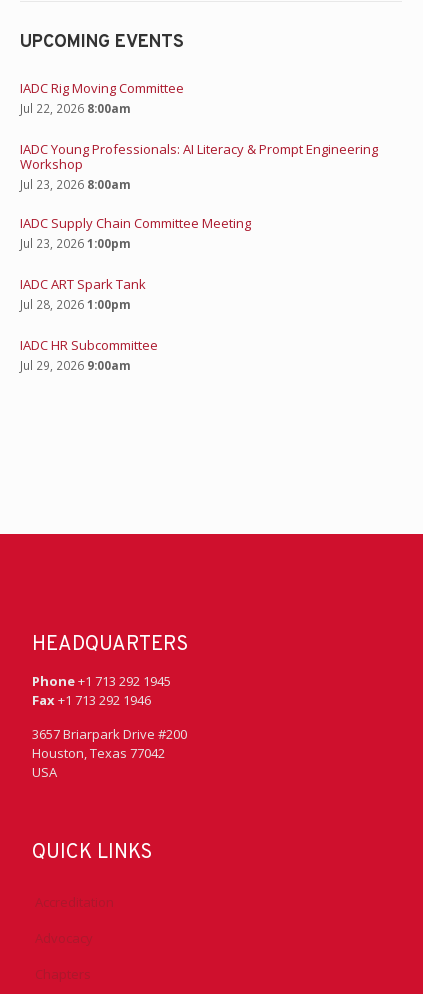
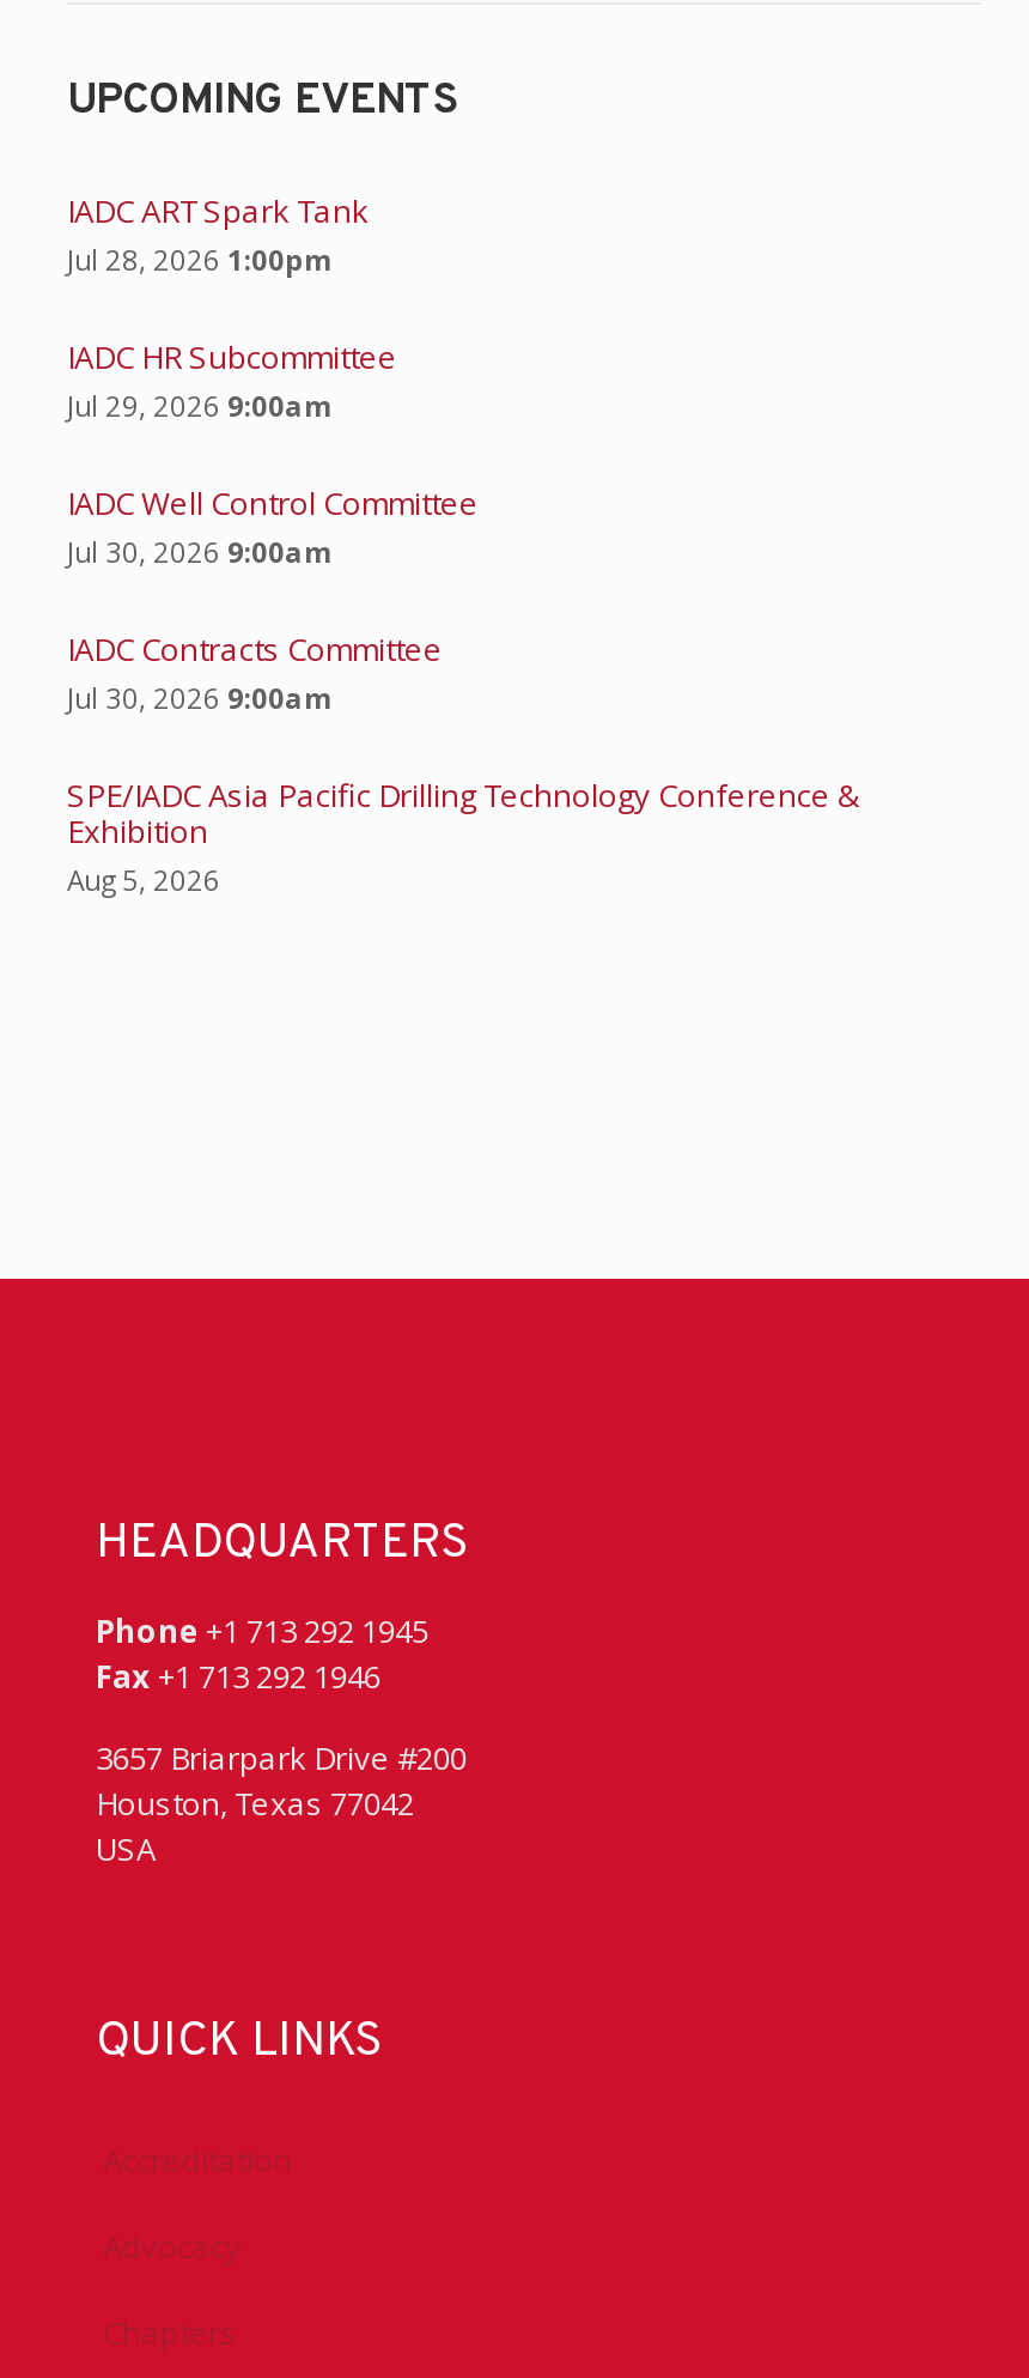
[20,79,378,251] IADC Rig Moving Committee | Jul 22, 2026 8:00am | IADC Young Professionals: AI Literacy & Prompt Engineering | Workshop | Jul 23, 2026 8:00am | IADC Supply Chain Committee Meeting | Jul 23, 2026 1:00pm -> none
moved [20,275,158,373] -> [67,189,397,424]: IADC ART Spark Tank | Jul 28, 2026 1:00pm | IADC HR Subcommittee | Jul 29, 2026 9:00am
none -> [67,482,859,898] IADC Well Control Committee | Jul 30, 2026 9:00am | IADC Contracts Committee | Jul 30, 2026 9:00am | SPE/IADC Asia Pacific Drilling Technology Conference & | Exhibition | Aug 5, 2026

